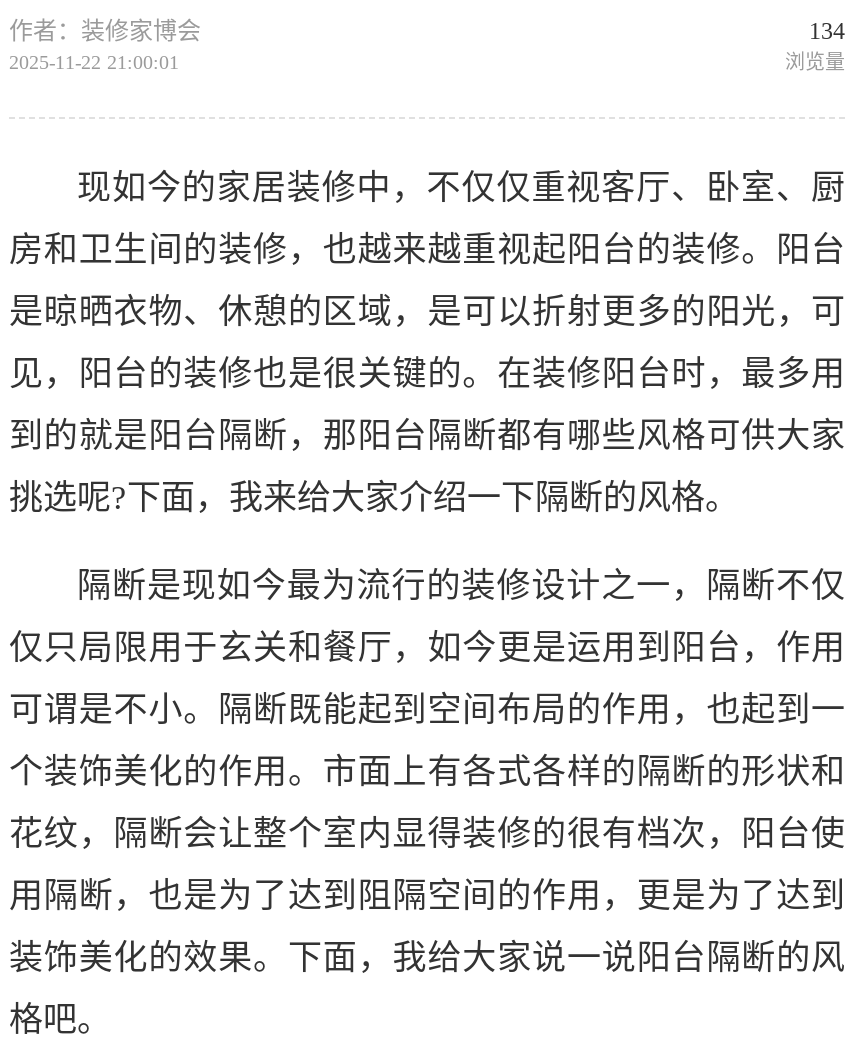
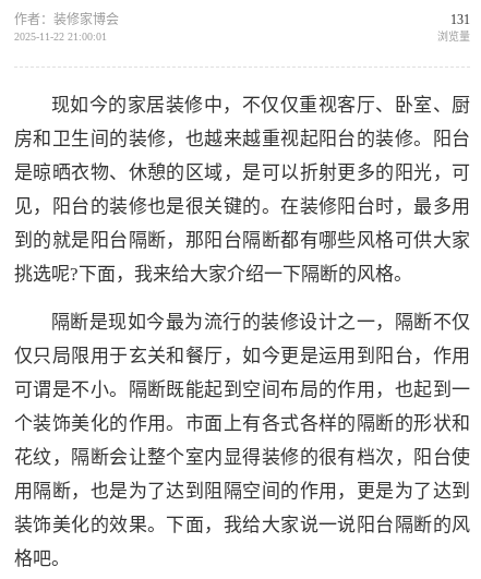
[809,17,845,45] 134 -> [450,12,470,27] 131

